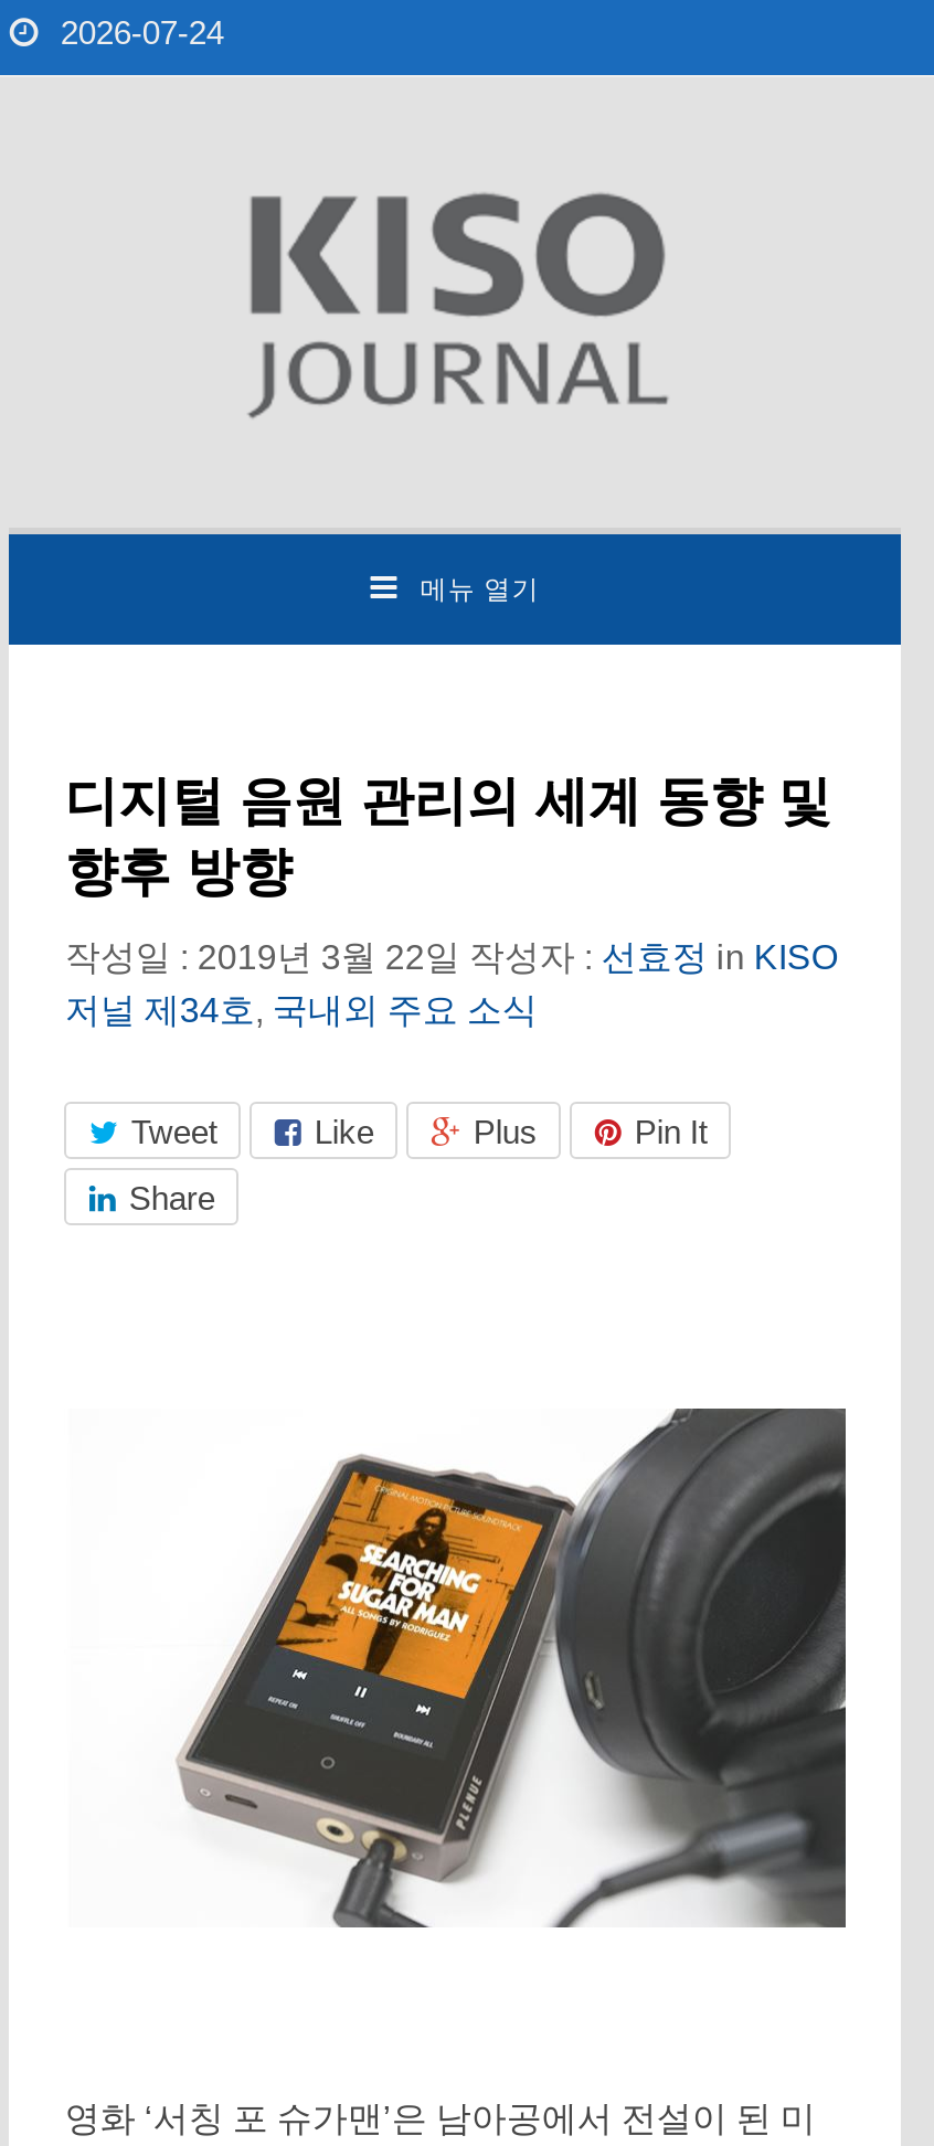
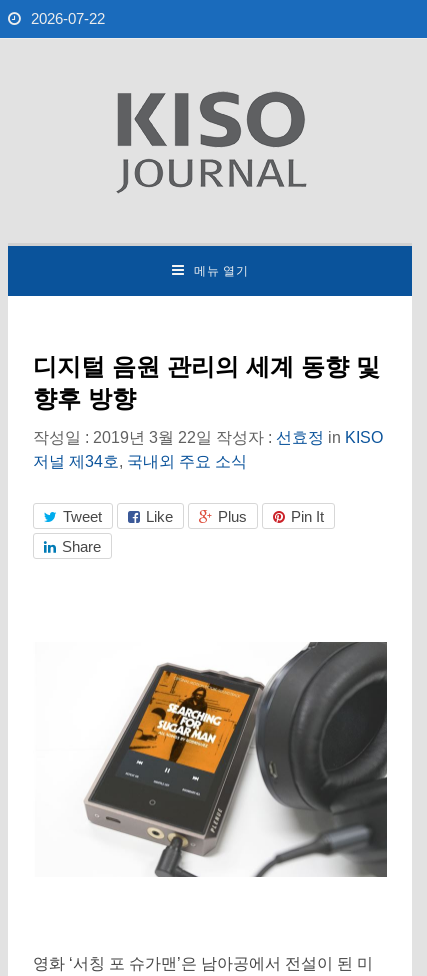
[61,13,224,51] 2026-07-24 -> [31,10,105,27] 2026-07-22

